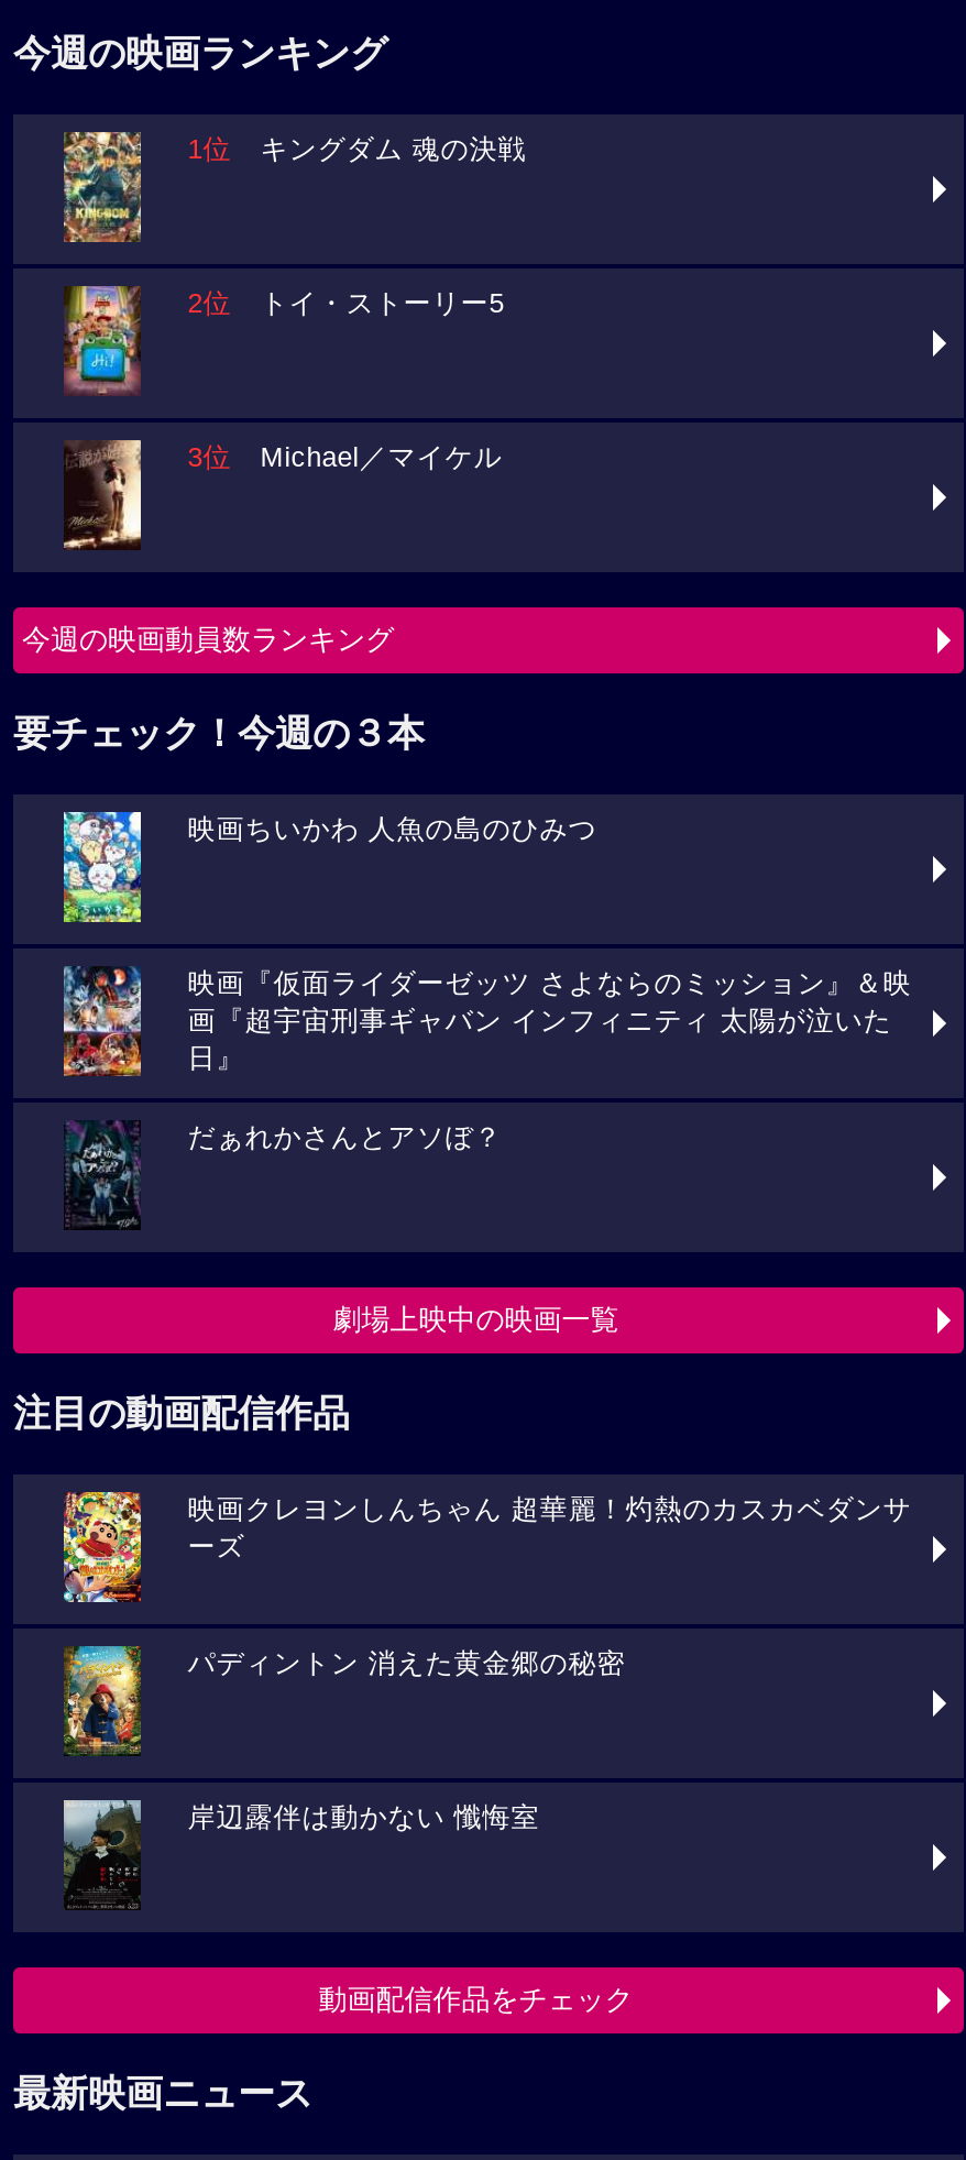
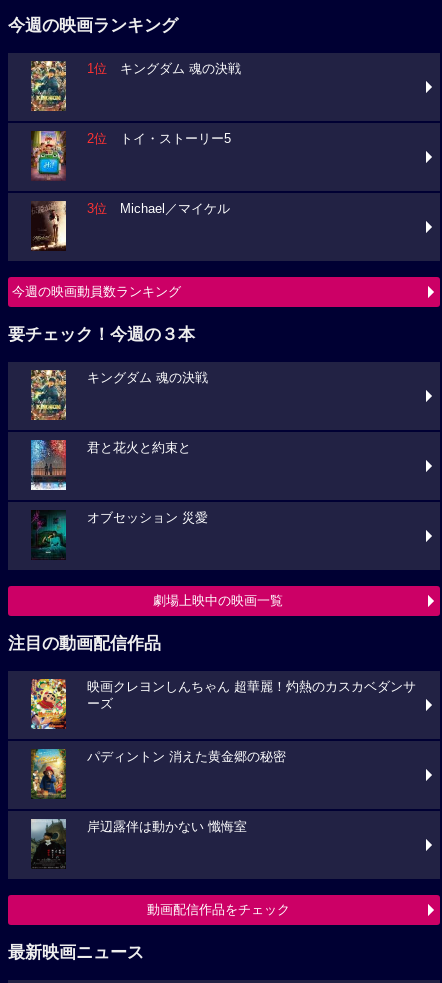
[62,810,597,924] [image] | 映画ちいかわ 人魚の島のひみつ -> [30,369,208,421] [image] | キングダム 魂の決戦
[62,966,912,1076] [image] | 映画『仮面ライダーゼッツ さよならのミッション』＆映 | 画『超宇宙刑事ギャバン インフィニティ 太陽が泣いた | 日』 -> [30,439,191,491] [image] | 君と花火と約束と
[66,1120,502,1226] [image] | だぁれかさんとアソぼ？ -> [31,510,208,557] [image] | オブセッション 災愛

